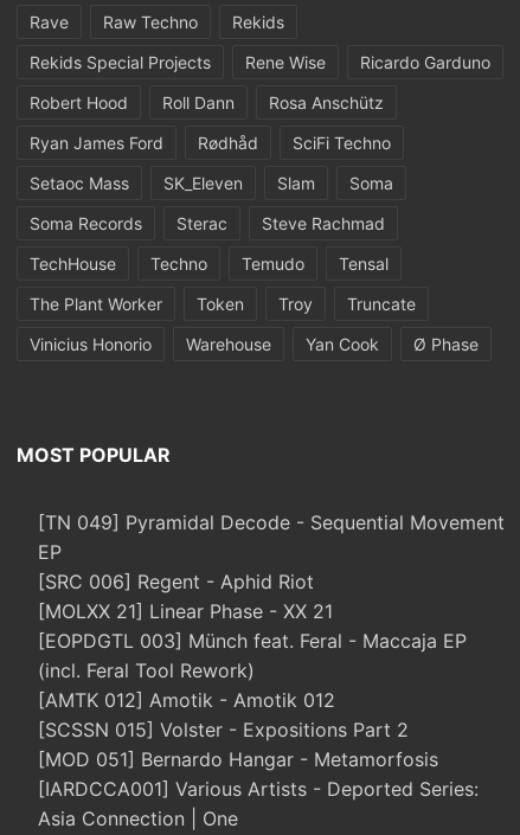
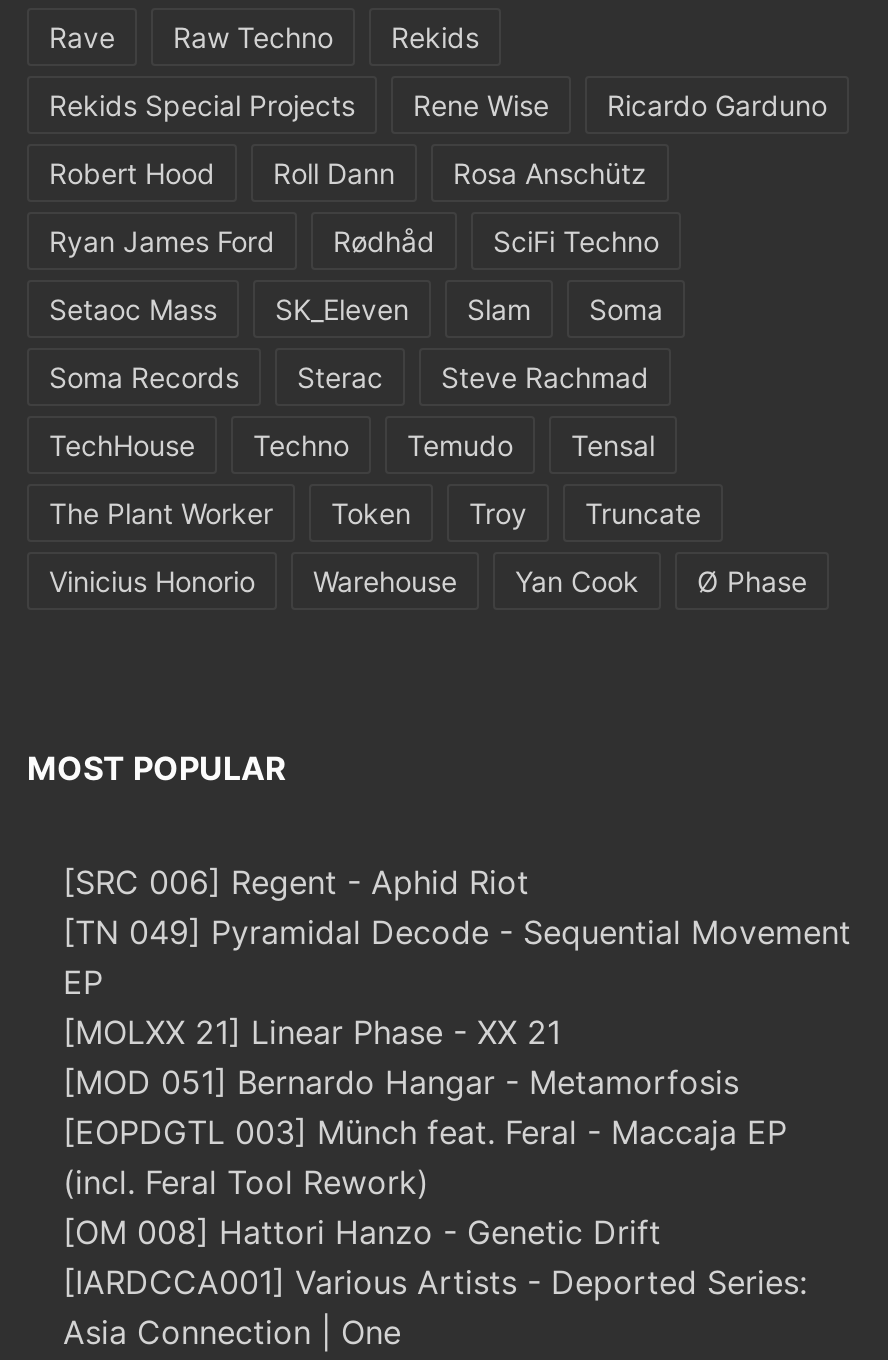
moved [38,511,505,564] -> [63,913,851,1003]: [TN 049] Pyramidal Decode - Sequential Movement | EP
moved [38,570,314,594] -> [63,863,529,903]: [SRC 006] Regent - Aphid Riot
moved [38,629,467,683] -> [63,1113,787,1203]: [EOPDGTL 003] Münch feat. Feral - Maccaja EP | (incl. Feral Tool Rework)
[38,689,409,742] [AMTK 012] Amotik - Amotik 012 | [SCSSN 015] Volster - Expositions Part 2 -> [63,1213,661,1253] [OM 008] Hattori Hanzo - Genetic Drift
moved [38,748,438,772] -> [63,1063,739,1103]: [MOD 051] Bernardo Hangar - Metamorfosis

